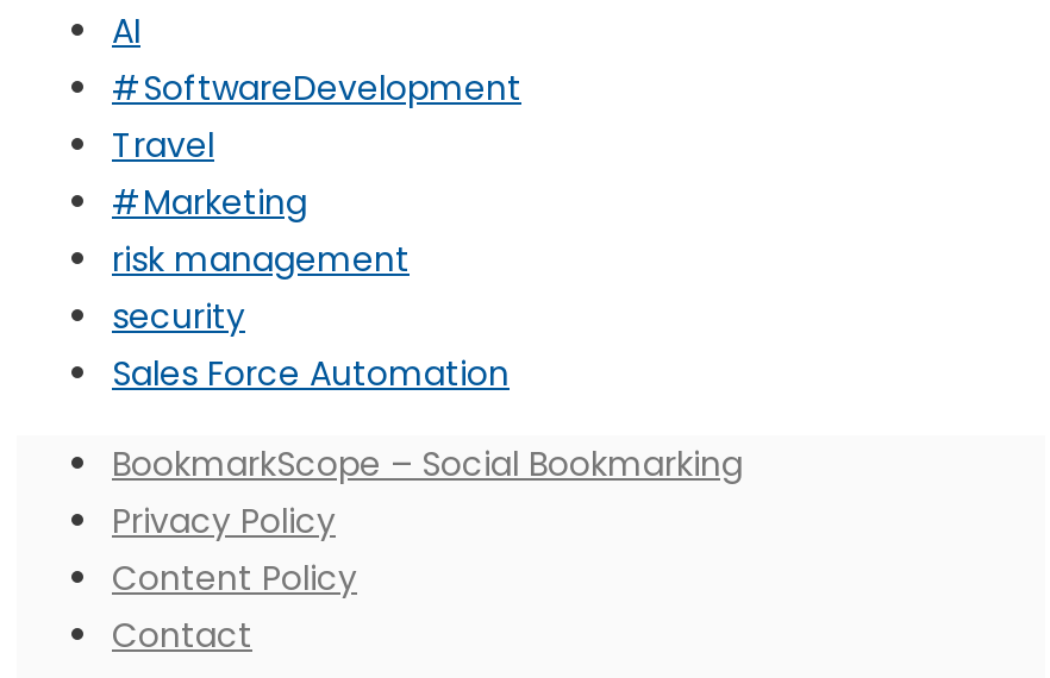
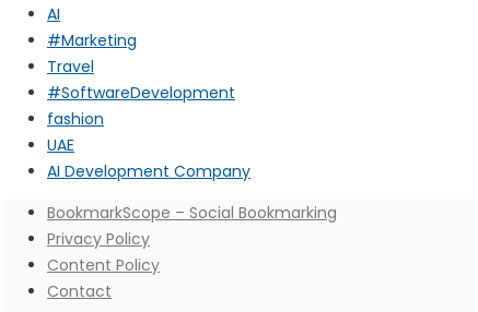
moved [112,64,521,168] -> [47,55,235,103]: Travel | #SoftwareDevelopment
moved [112,178,307,225] -> [47,29,137,51]: #Marketing
[112,235,510,397] risk management | security | Sales Force Automation -> [47,108,250,182] fashion | UAE | AI Development Company

